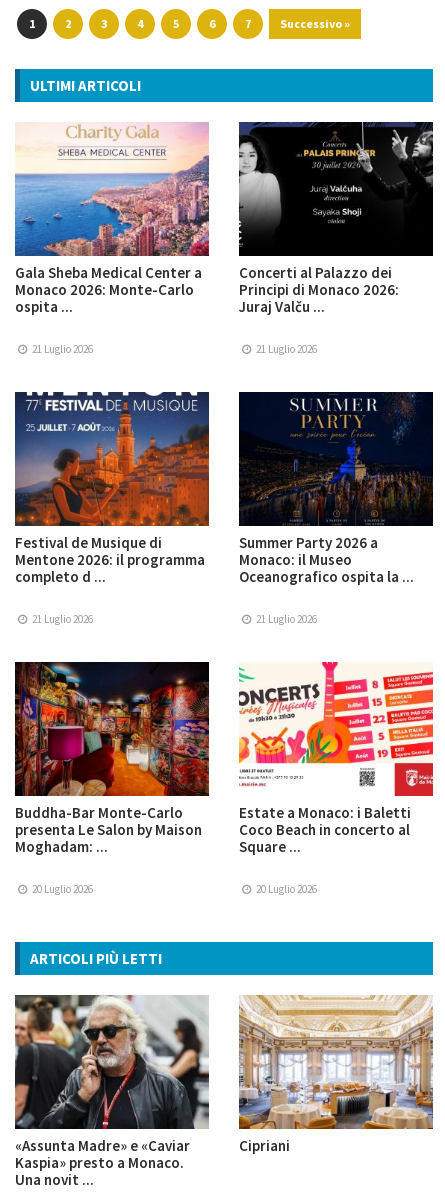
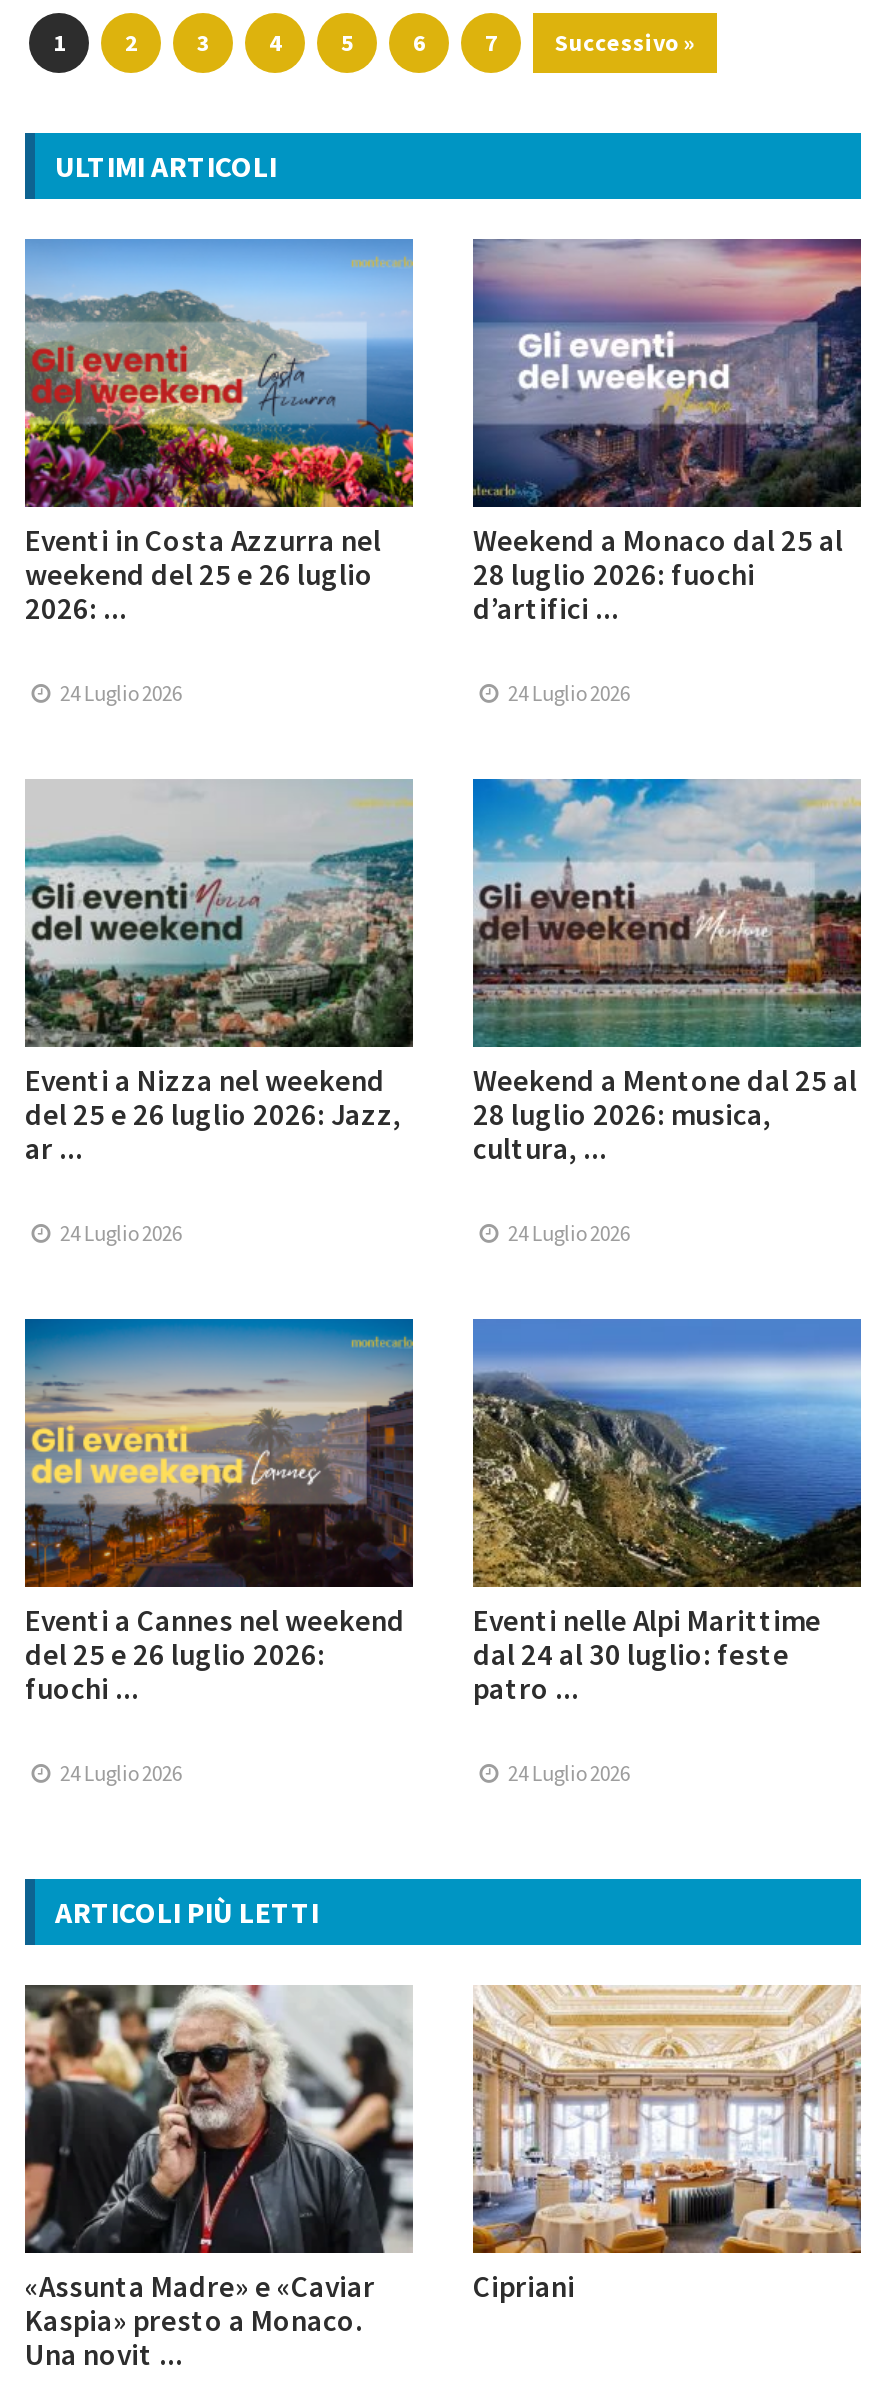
[14,122,210,316] [image] | Gala Sheba Medical Center a | Monaco 2026: Monte-Carlo | ospita ... -> [23,237,415,628] [image] | Eventi in Costa Azzurra nel | weekend del 25 e 26 luglio | 2026: ...
[238,121,434,316] [image] | Concerti al Palazzo dei | Principi di Monaco 2026: | Juraj Valču ... -> [471,237,863,628] [image] | Weekend a Monaco dal 25 al | 28 luglio 2026: fuochi | d’artifici ...
[30,342,93,356] 21 Luglio 2026 -> [56,680,182,708] 24 Luglio 2026
[254,342,317,356] 21 Luglio 2026 -> [504,680,630,708] 24 Luglio 2026
[14,391,210,586] [image] | Festival de Musique di | Mentone 2026: il programma | completo d ... -> [23,779,415,1168] [image] | Eventi a Nizza nel weekend | del 25 e 26 luglio 2026: Jazz, | ar ...
[238,391,434,586] [image] | Summer Party 2026 a | Monaco: il Museo | Oceanografico ospita la ... -> [471,777,863,1168] [image] | Weekend a Mentone dal 25 al | 28 luglio 2026: musica, | cultura, ...
[30,612,93,626] 21 Luglio 2026 -> [56,1220,182,1248] 24 Luglio 2026
[254,612,317,626] 21 Luglio 2026 -> [504,1220,630,1248] 24 Luglio 2026
[14,661,210,856] [image] | Buddha-Bar Monte-Carlo | presenta Le Salon by Maison | Moghadam: ... -> [23,1317,415,1708] [image] | Eventi a Cannes nel weekend | del 25 e 26 luglio 2026: | fuochi ...
[238,661,434,856] [image] | Estate a Monaco: i Baletti | Coco Beach in concerto al | Square ... -> [471,1317,863,1708] [image] | Eventi nelle Alpi Marittime | dal 24 al 30 luglio: feste | patro ...
[30,882,93,896] 20 Luglio 2026 -> [56,1760,182,1788] 24 Luglio 2026
[254,882,317,896] 20 Luglio 2026 -> [504,1760,630,1788] 24 Luglio 2026

